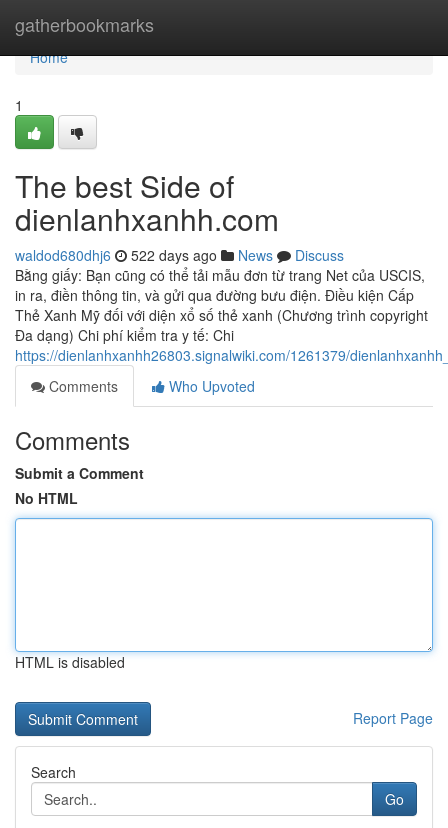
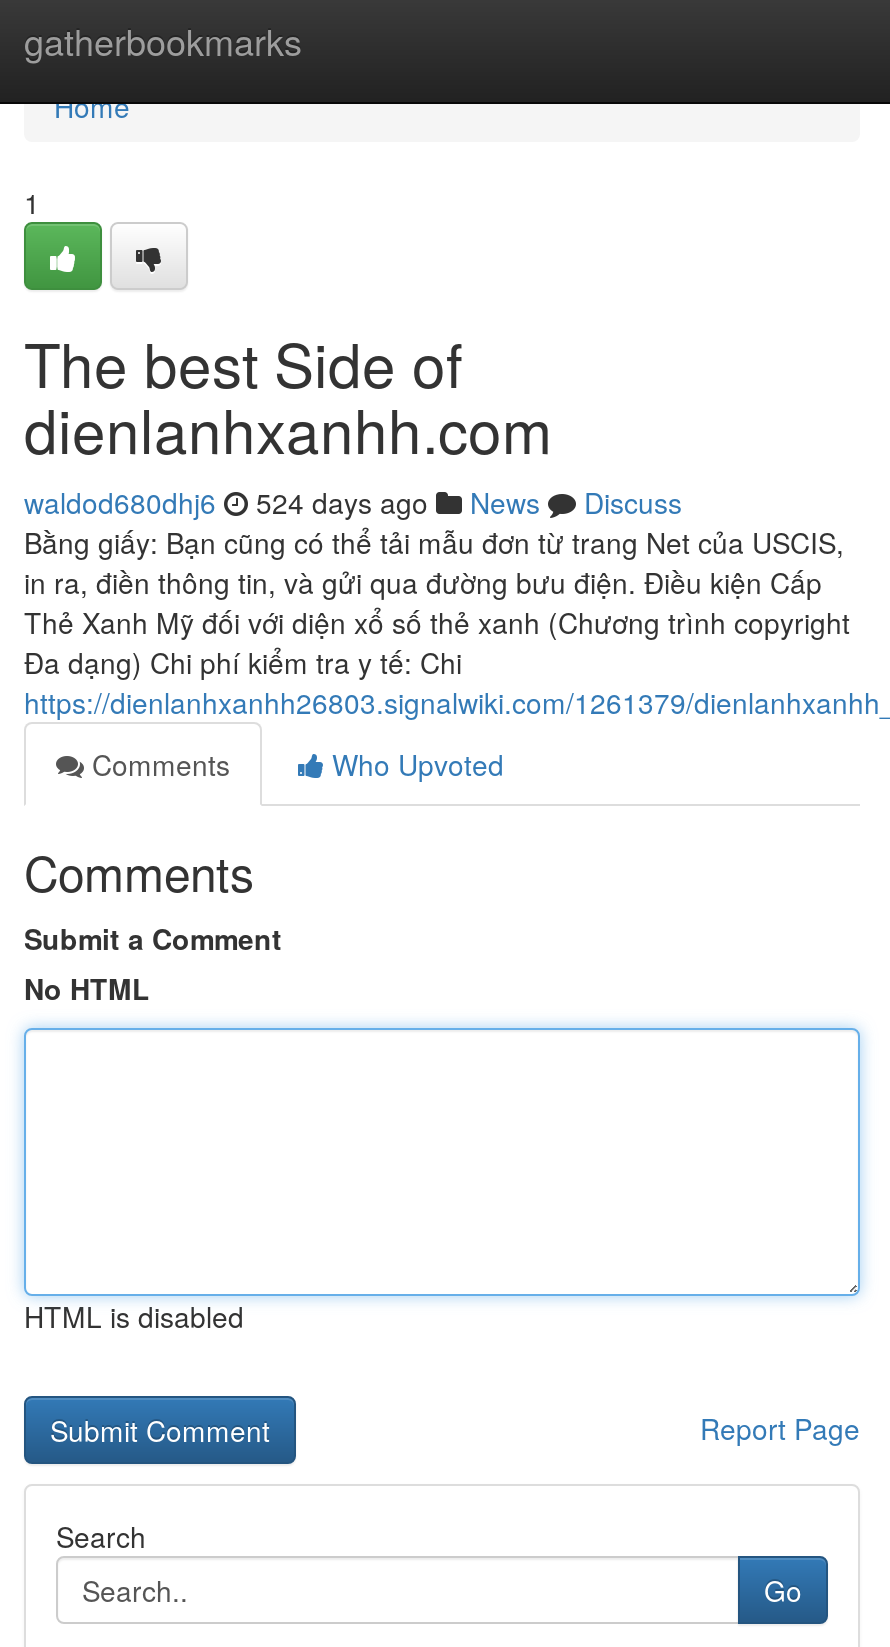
[15,245,344,265] waldod680dhj6 522 days ago News Discuss -> [24,482,682,522] waldod680dhj6 524 days ago News Discuss

